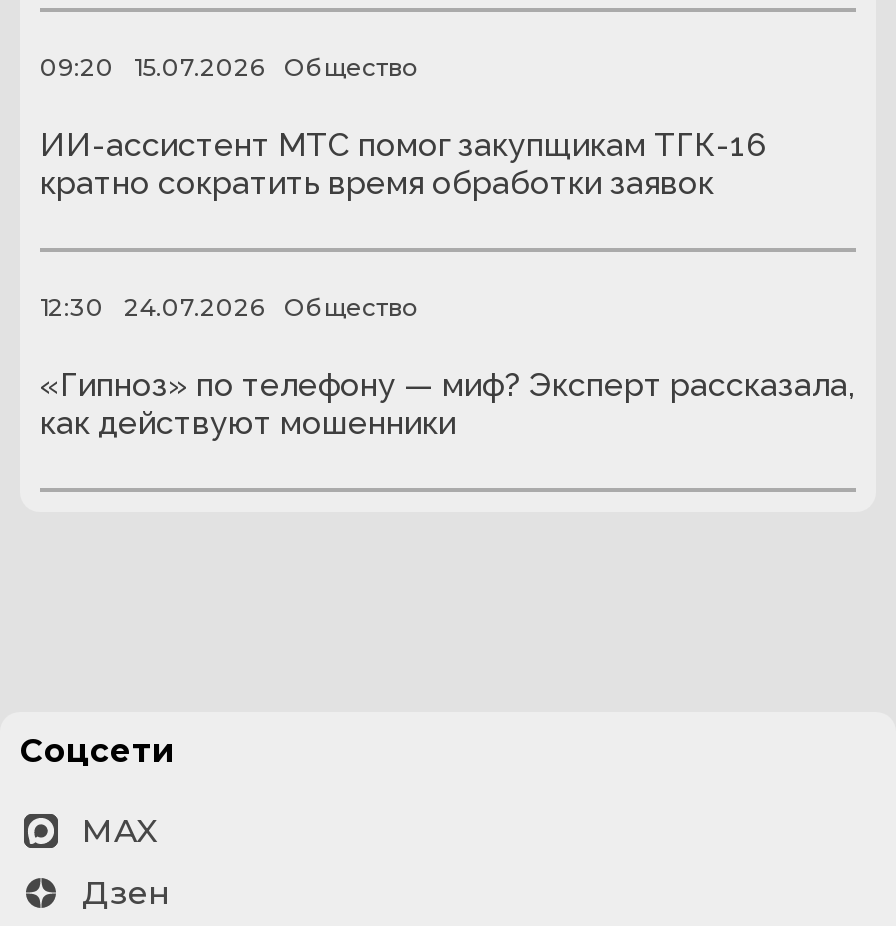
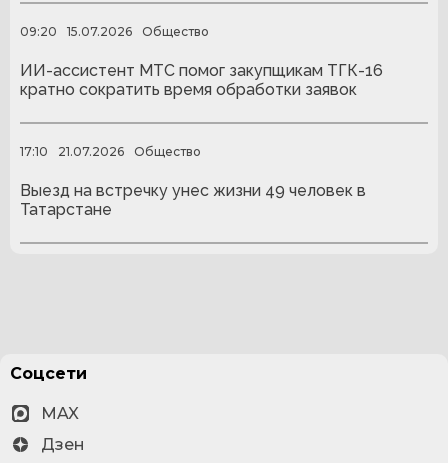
[40,292,104,322] 12:30 -> [20,144,48,159] 17:10
[124,292,264,322] 24.07.2026 -> [58,144,124,159] 21.07.2026
[40,366,854,442] «Гипноз» по телефону — миф? Эксперт рассказала, | как действуют мошенники -> [20,181,366,219] Выезд на встречку унес жизни 49 человек в | Татарстане

